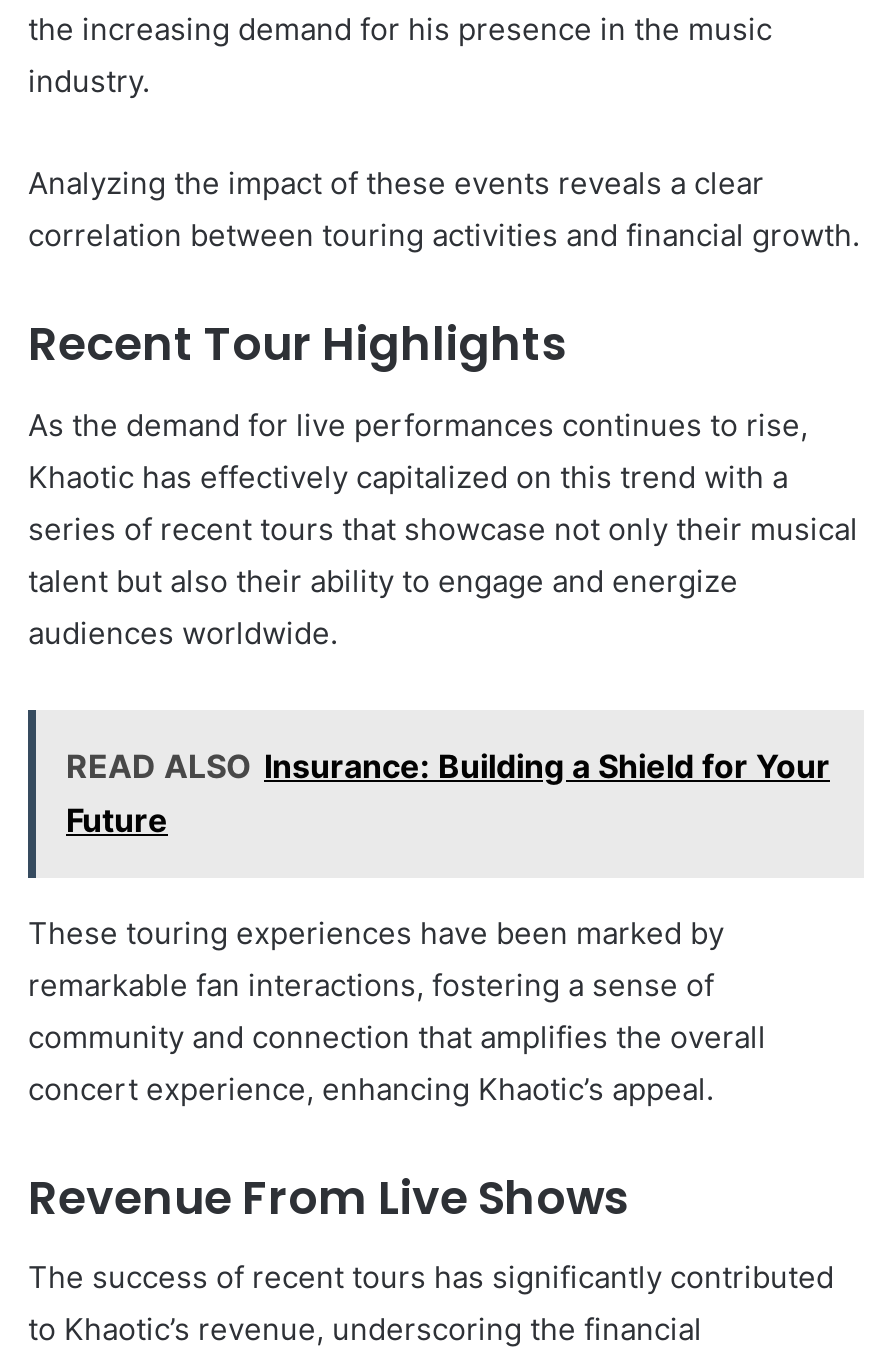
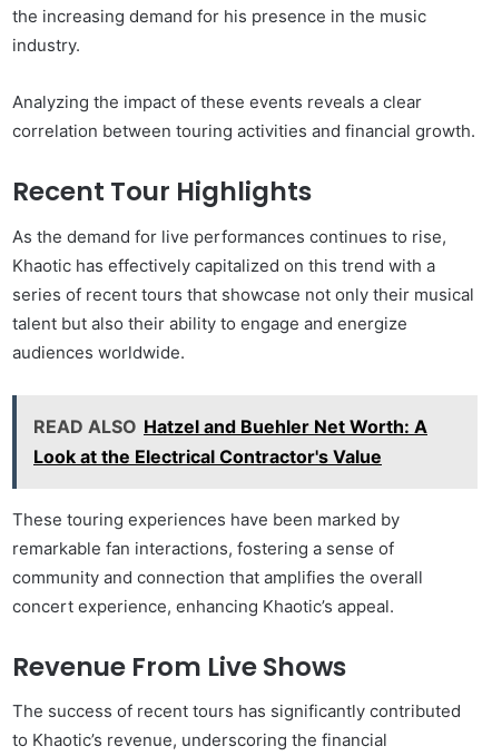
[66,745,830,839] READ ALSO Insurance: Building a Shield for Your | Future -> [33,415,427,467] READ ALSO Hatzel and Buehler Net Worth: A | Look at the Electrical Contractor's Value

